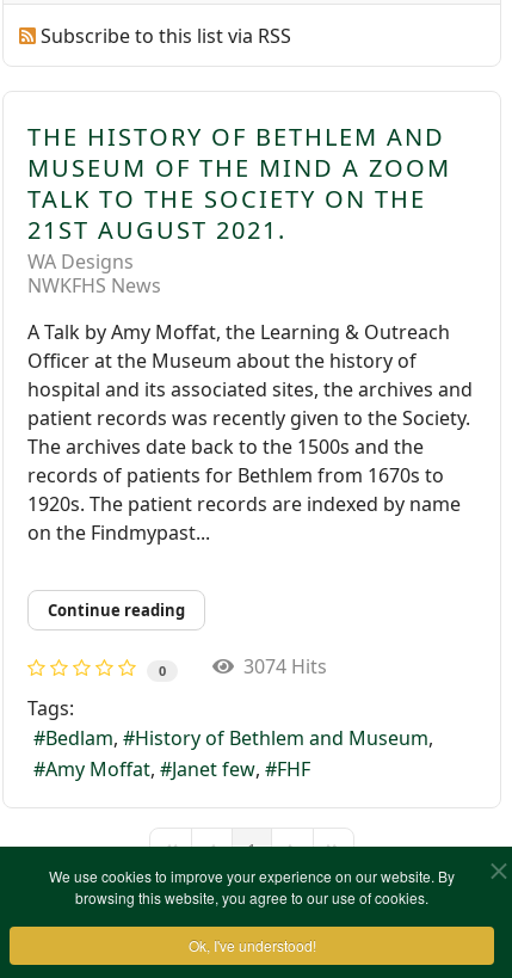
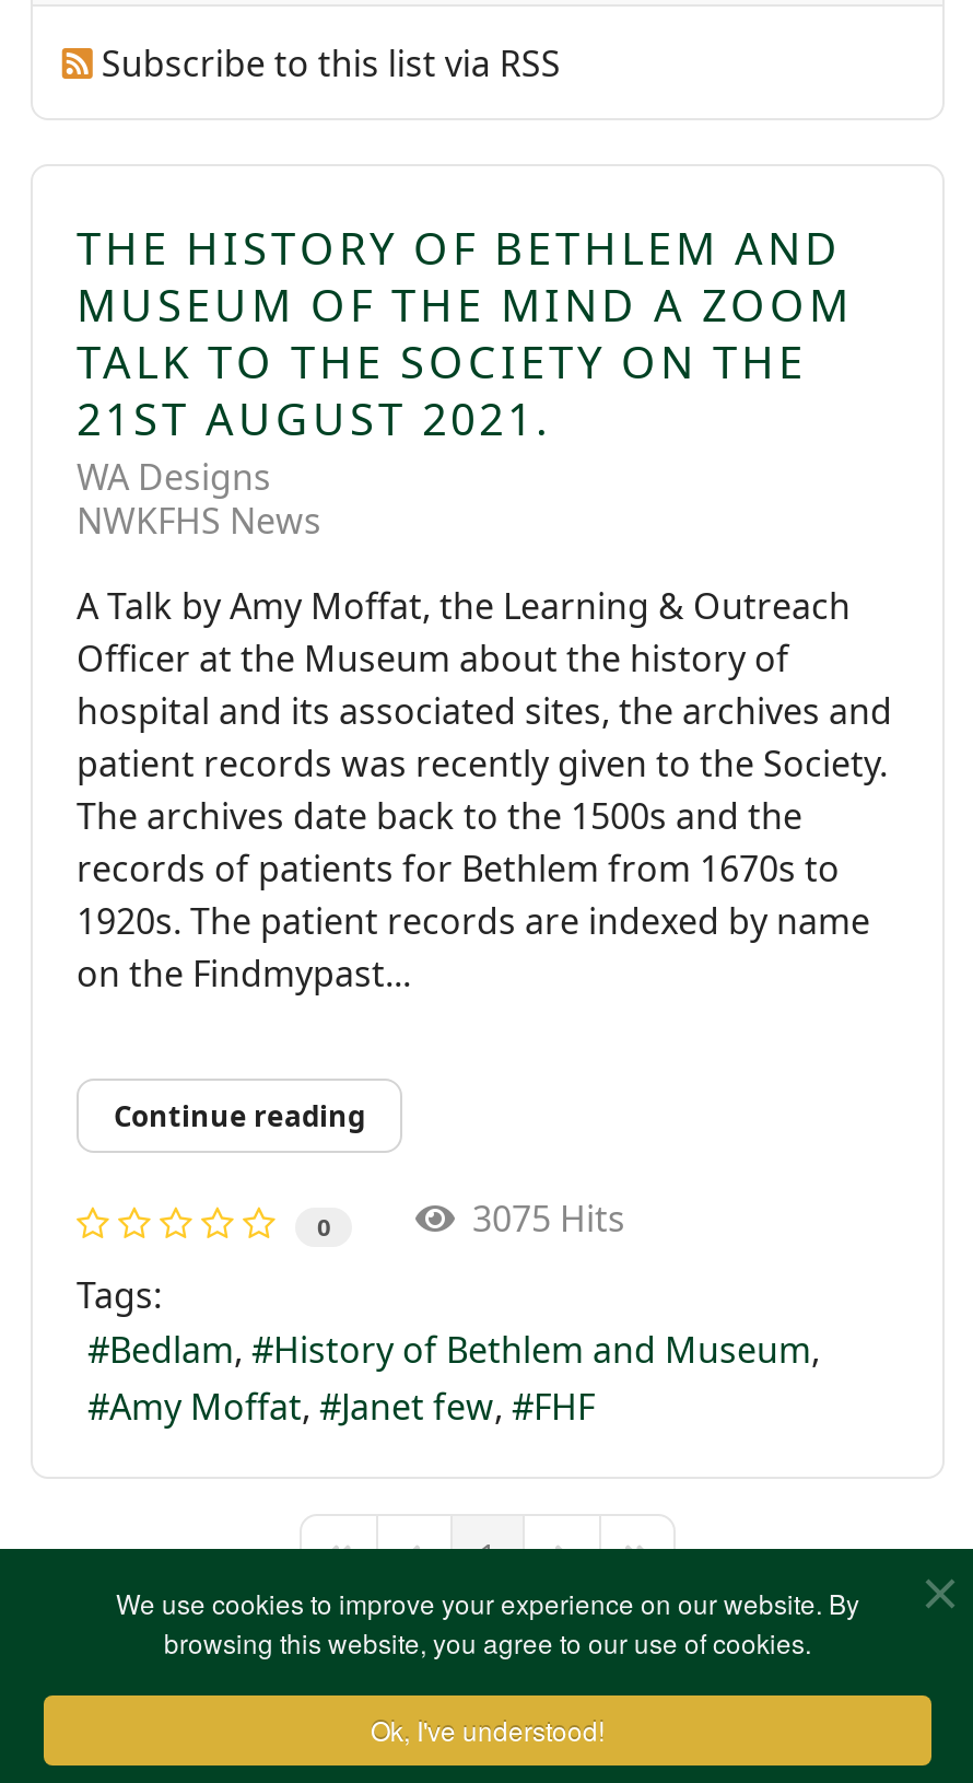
[234,653,327,679] 3074 Hits -> [455,1194,625,1242] 3075 Hits

